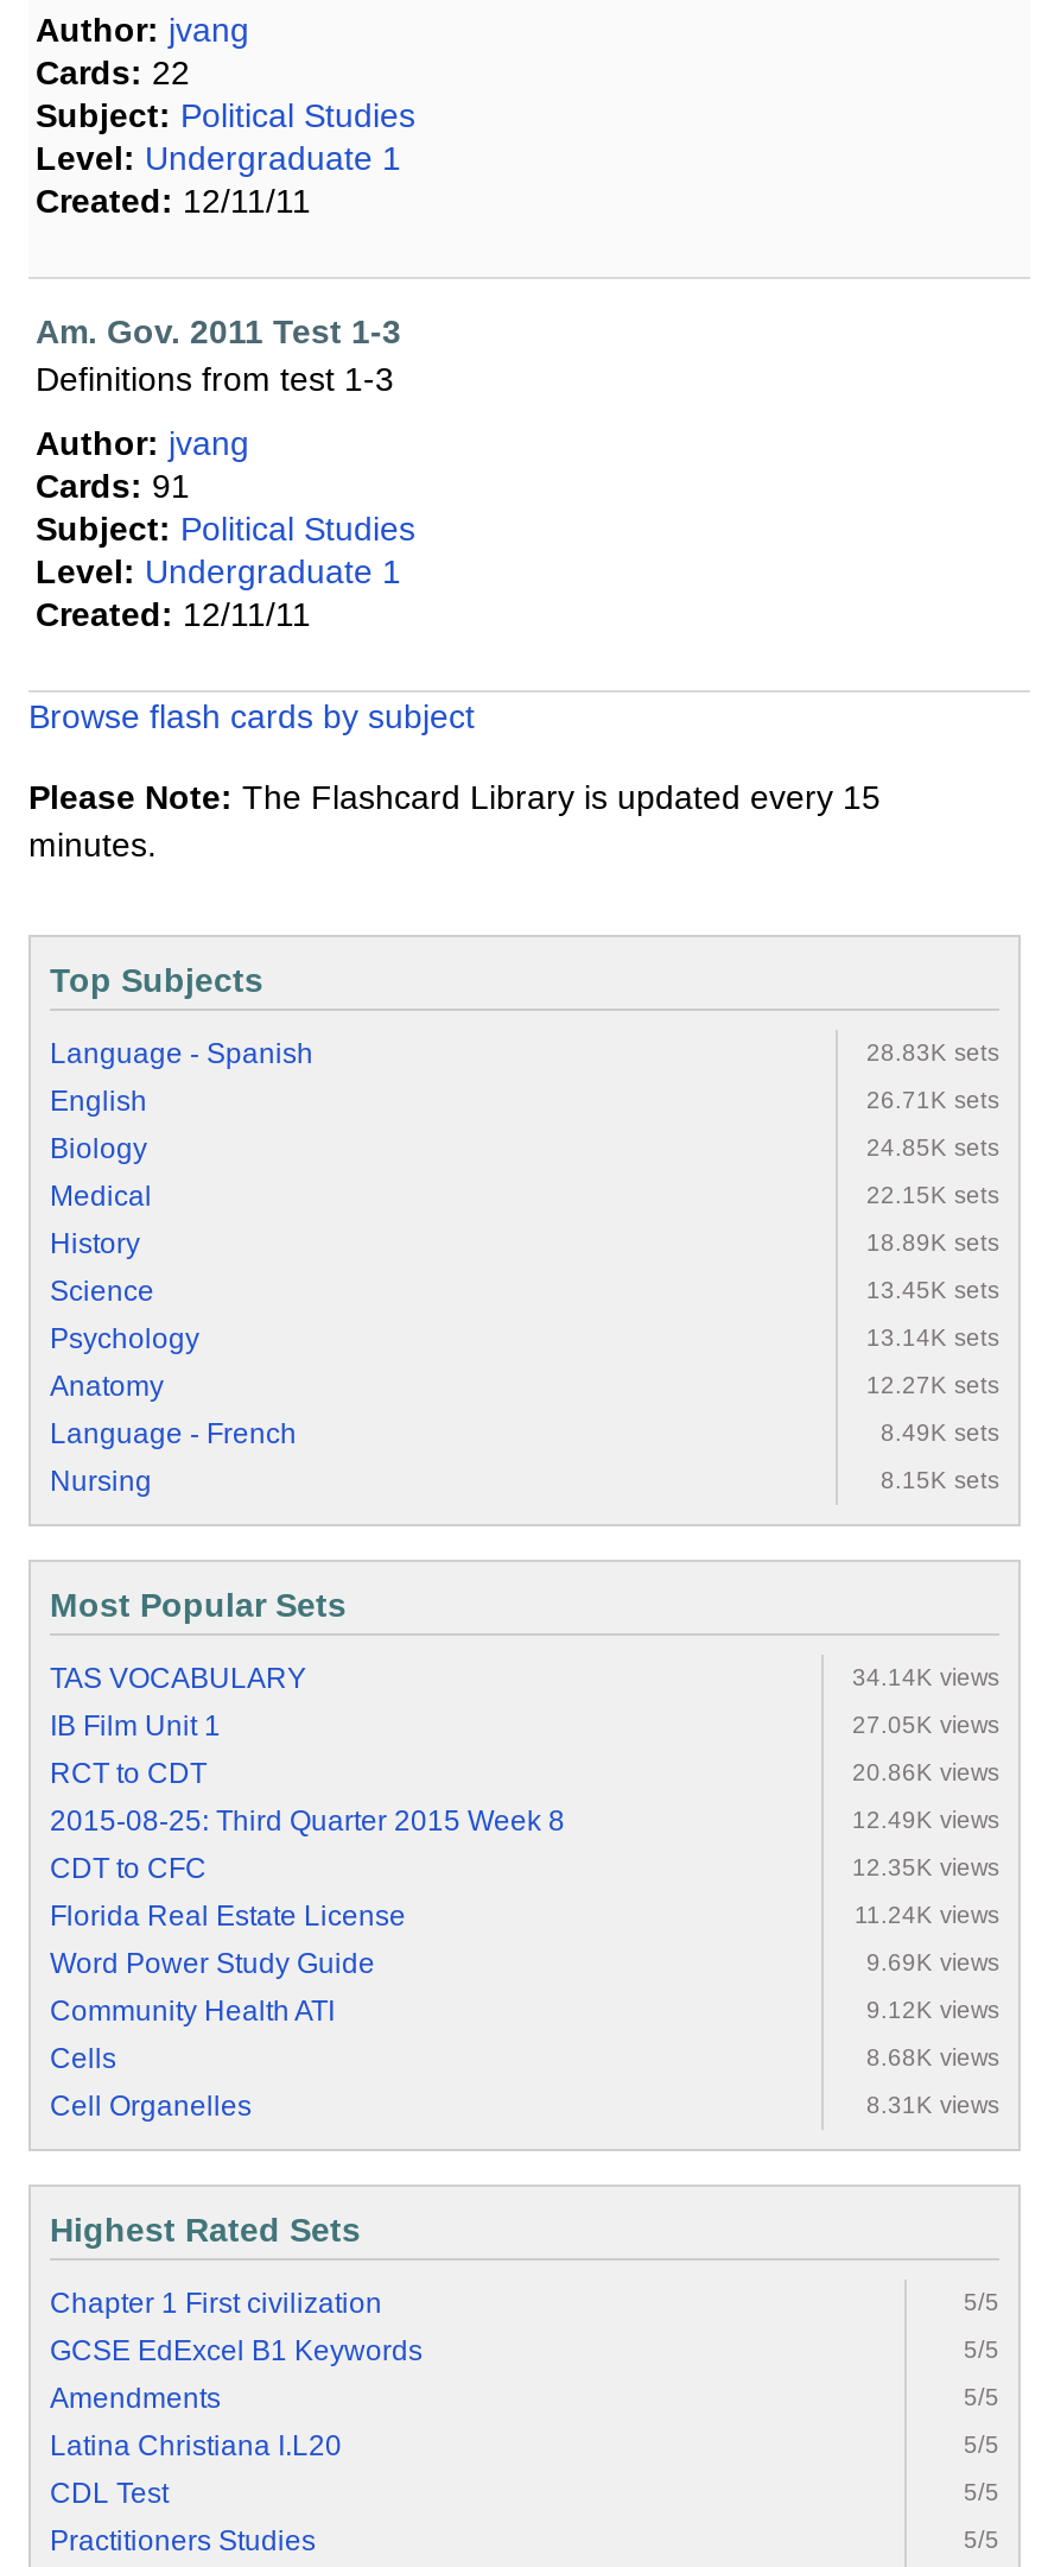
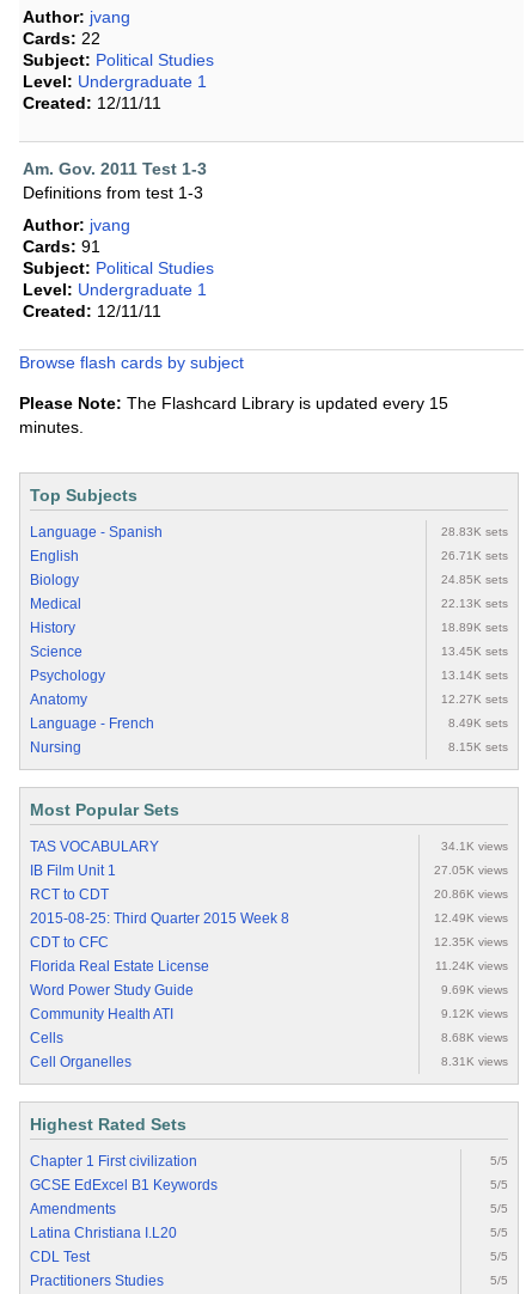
[866,1183,999,1209] 22.15K sets -> [441,597,508,610] 22.13K sets
[852,1665,999,1691] 34.14K views -> [441,840,508,853] 34.1K views

